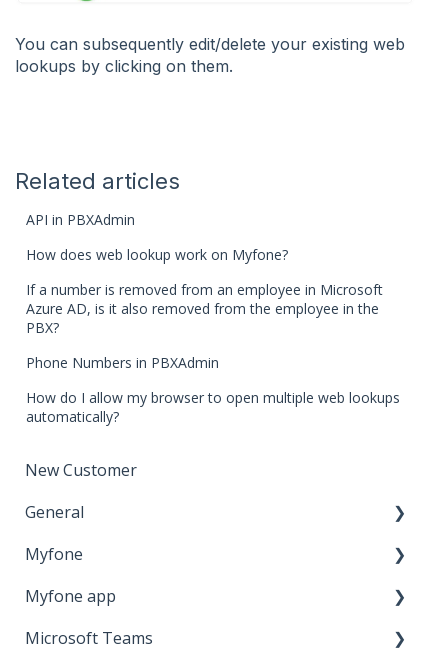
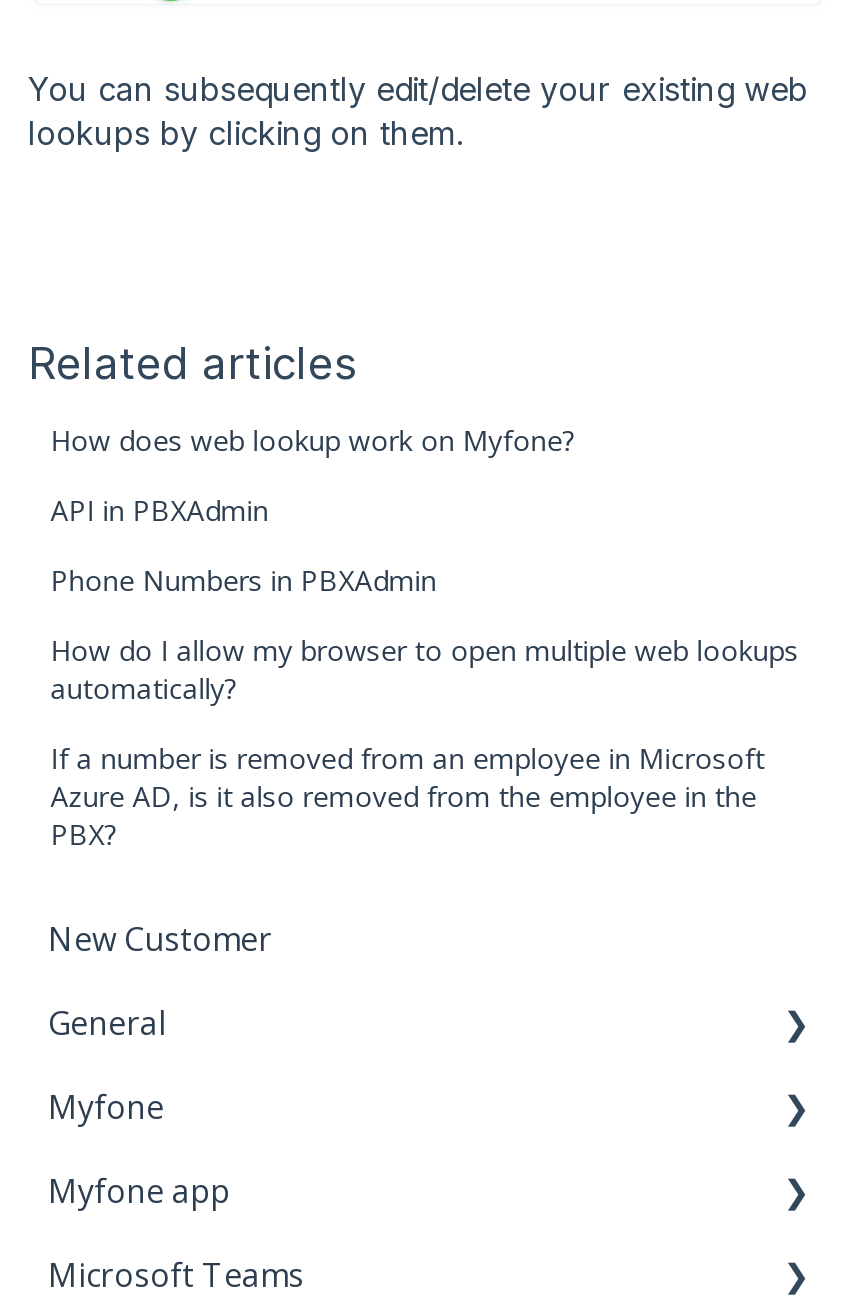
moved [26,210,135,229] -> [50,491,268,529]: API in PBXAdmin
moved [26,245,288,264] -> [50,421,574,459]: How does web lookup work on Myfone?
moved [26,280,383,337] -> [50,739,764,853]: If a number is removed from an employee in Microsoft | Azure AD, is it also removed from the employee in the | PBX?
moved [26,353,400,426] -> [50,561,798,707]: Phone Numbers in PBXAdmin | How do I allow my browser to open multiple web lookups | automatically?

